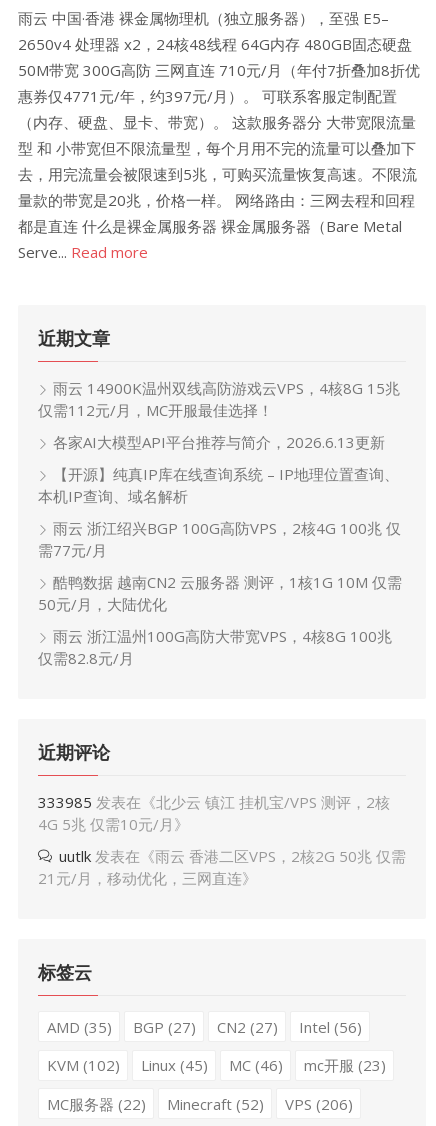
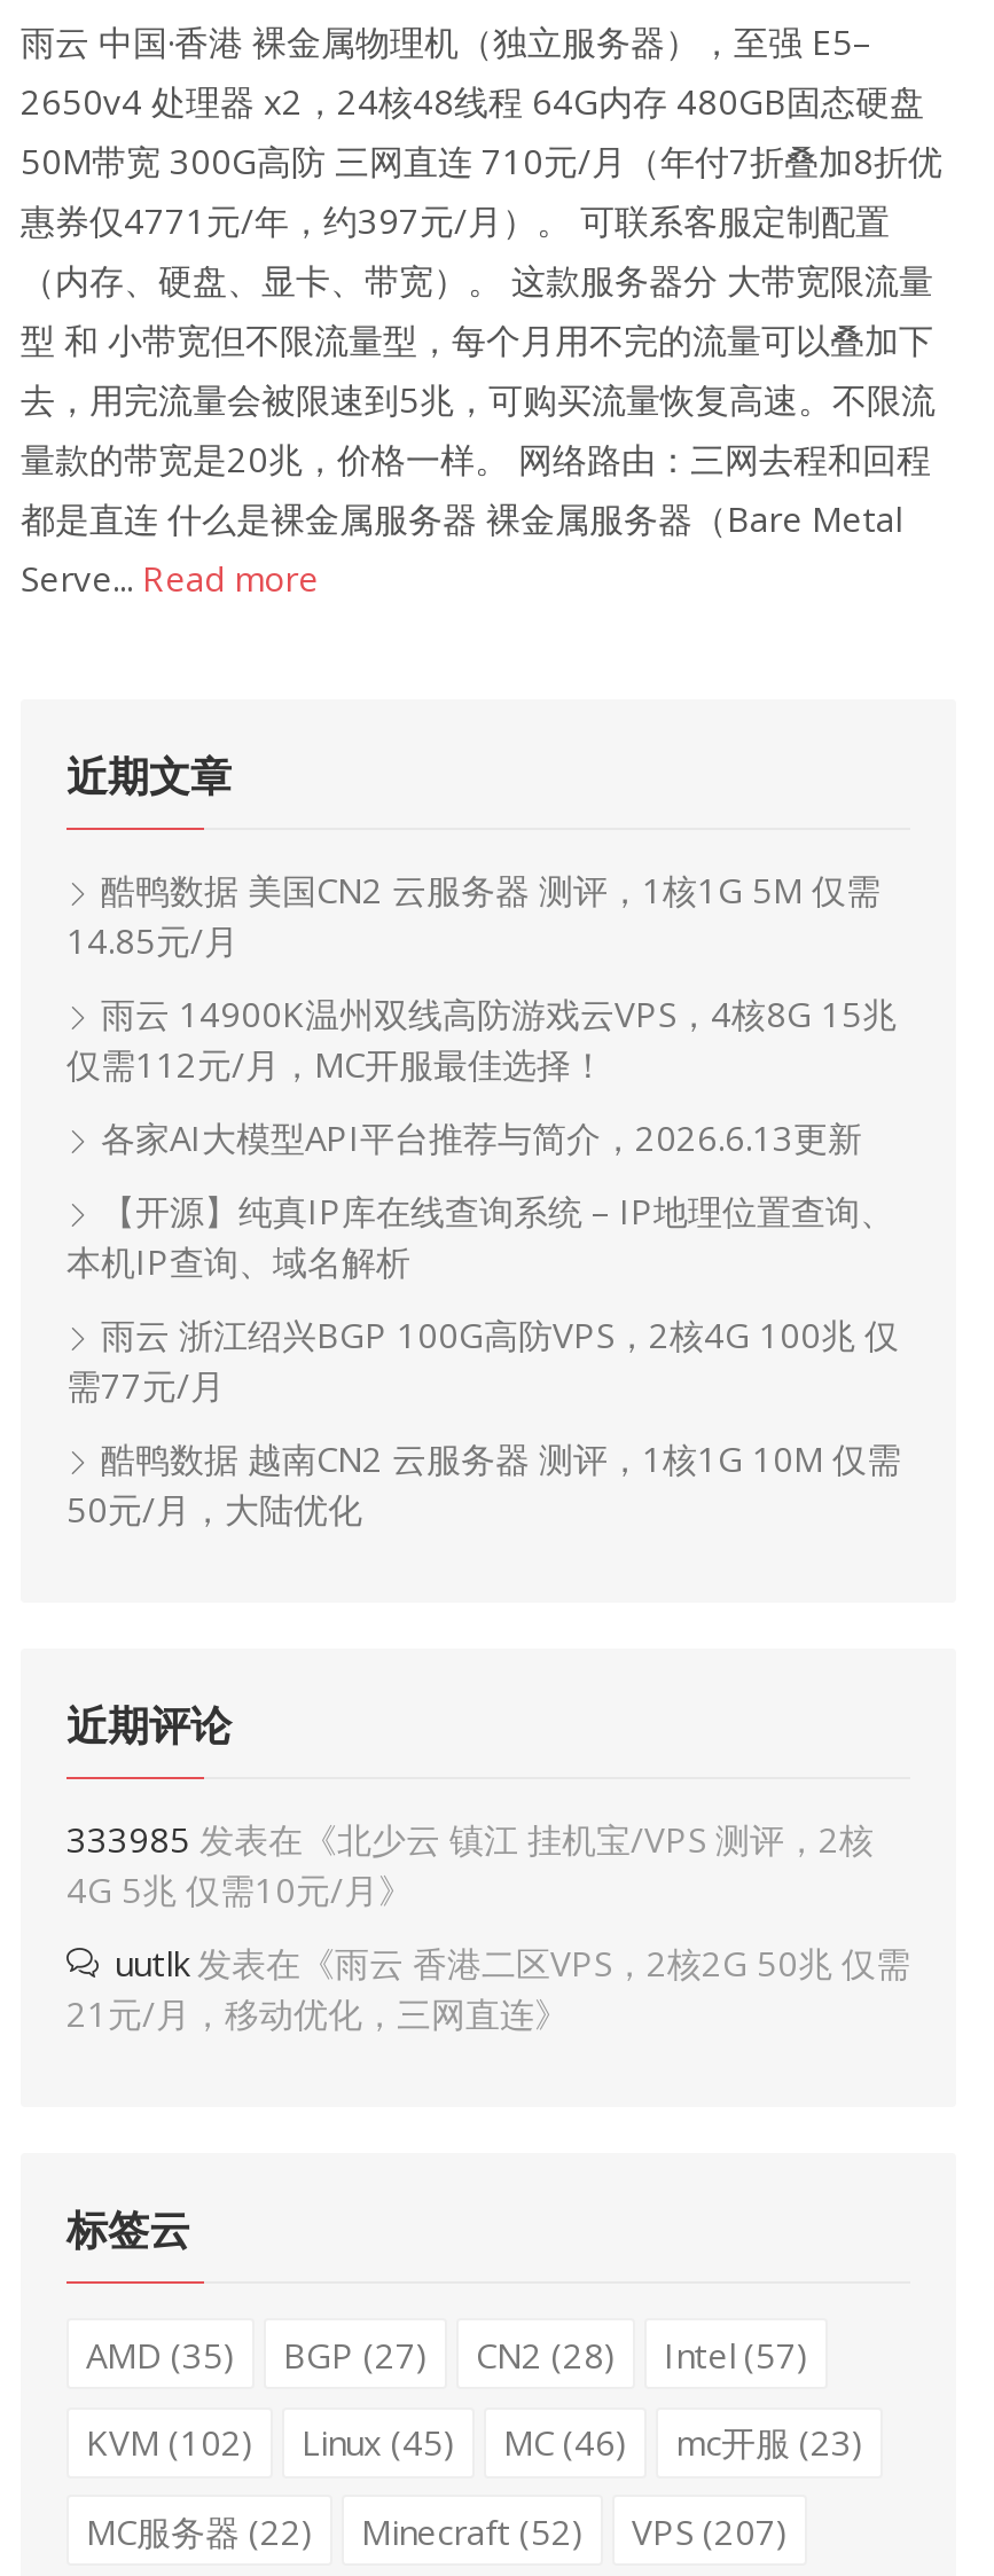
none -> [66,867,880,963] 酷鸭数据 美国CN2 云服务器 测评，1核1G 5M 仅需 | 14.85元/月
moved [38,378,402,614] -> [66,991,901,1532]: 雨云 14900K温州双线高防游戏云VPS，4核8G 15兆 | 仅需112元/月，MC开服最佳选择！ | 各家AI大模型API平台推荐与简介，2026.6.13更新 | ... | 酷鸭数据 越南CN2 云服务器 测评，1核1G 10M 仅需 | 50元/月，大陆优化
[38,626,392,668] 雨云 浙江温州100G高防大带宽VPS，4核8G 100兆 | 仅需82.8元/月 -> none
[216,1016,277,1036] CN2 (27) -> [476,2331,616,2377] CN2 (28)
[298,1016,361,1036] Intel (56) -> [664,2331,808,2377] Intel (57)
[46,1093,352,1113] MC服务器(22) Minecraft (52) VPS (206) -> [86,2507,788,2553] MC服务器(22) Minecraft (52) VPS (207)

